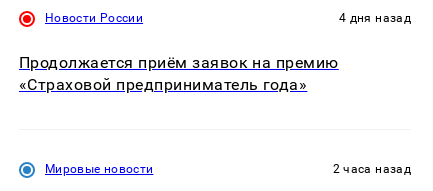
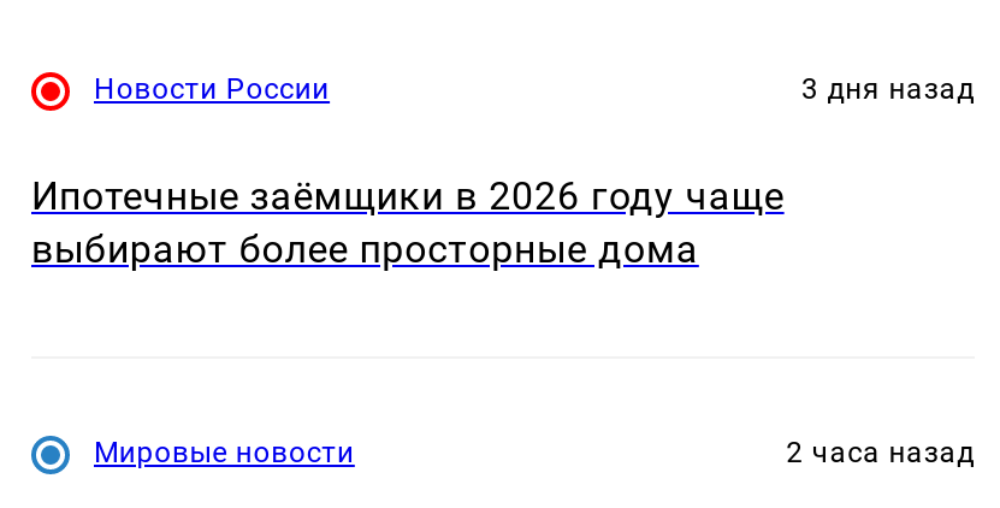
[339,11,411,25] 4 дня назад -> [801,72,975,105] 3 дня назад
[19,53,339,94] Продолжается приём заявок на премию | «Страховой предприниматель года» -> [31,173,784,272] Ипотечные заёмщики в 2026 году чаще | выбирают более просторные дома

